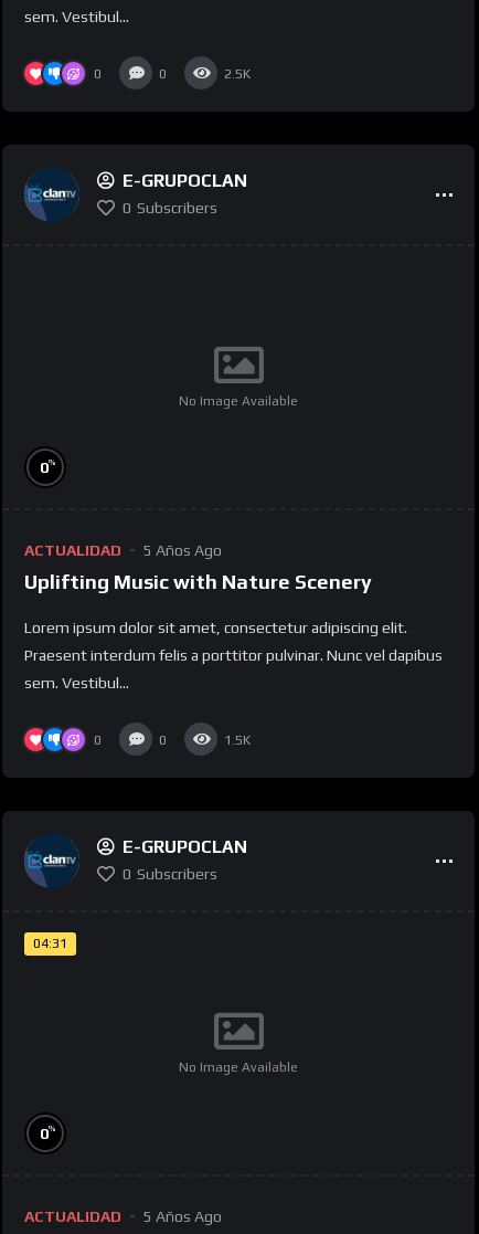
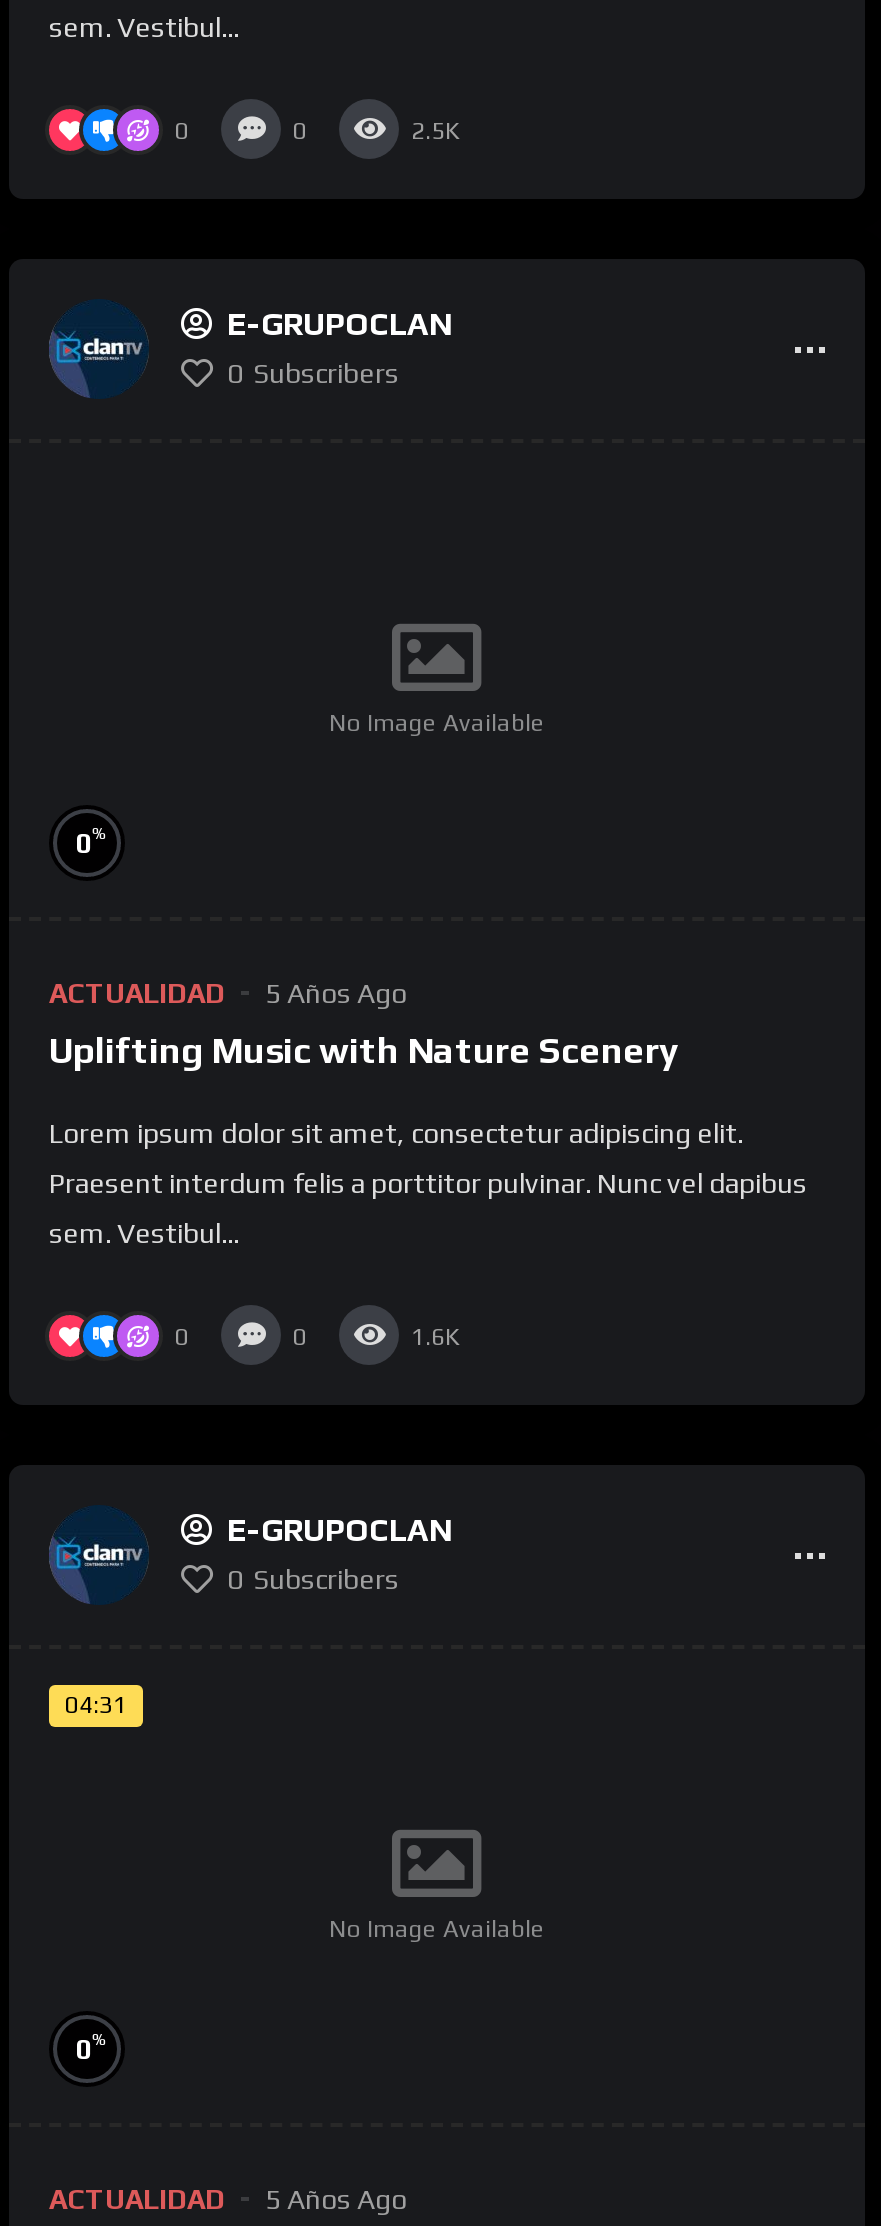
[224,732,251,748] 1.5K -> [411,1323,459,1351] 1.6K

